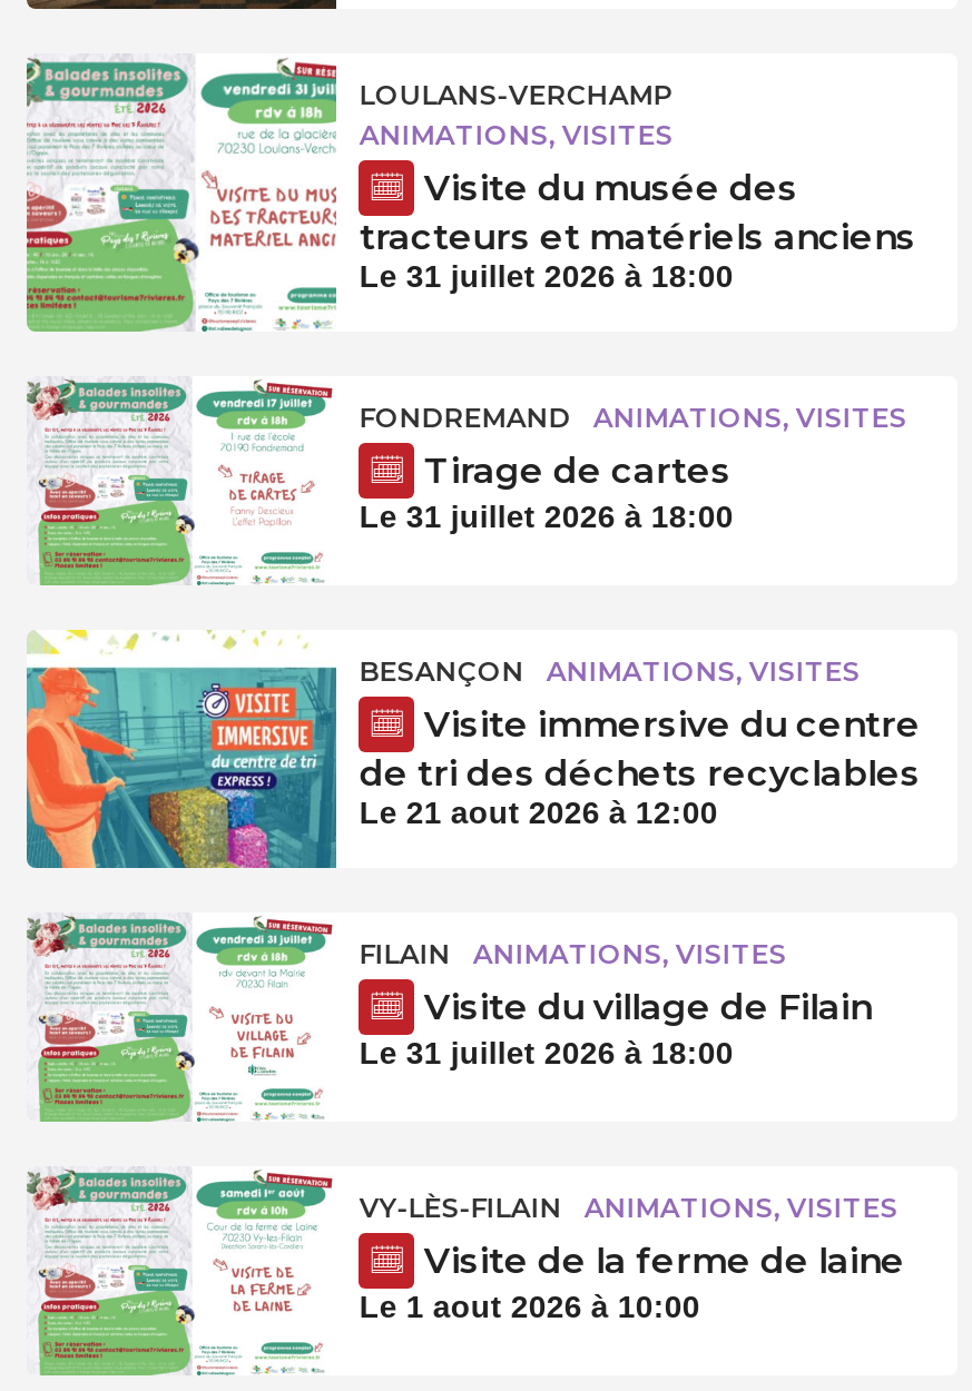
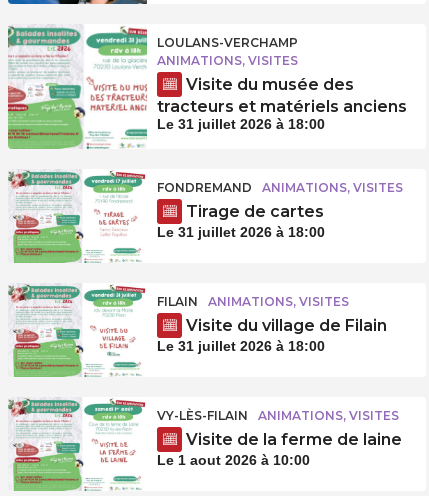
[24,628,920,870] [image] | BESANÇON | ANIMATIONS, VISITES | Visite immersive du centre | de tri des déchets recyclables | Le 21 aout 2026 à 12:00 -> none

